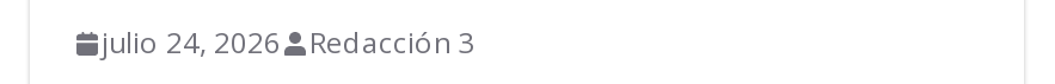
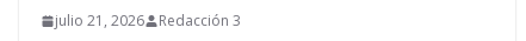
[102,23,474,63] julio 24, 2026 Redacción 3 -> [55,11,241,31] julio 21, 2026 Redacción 3

